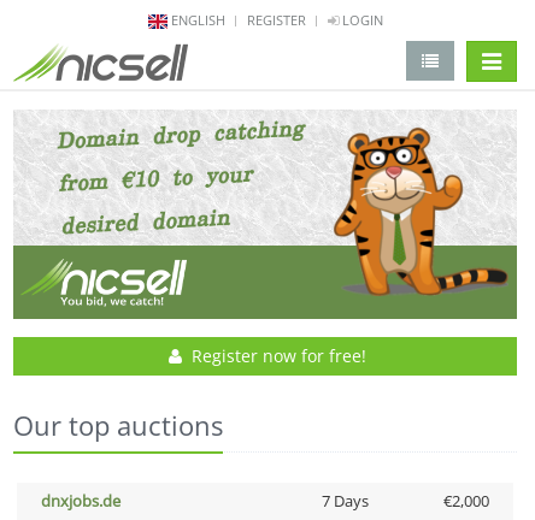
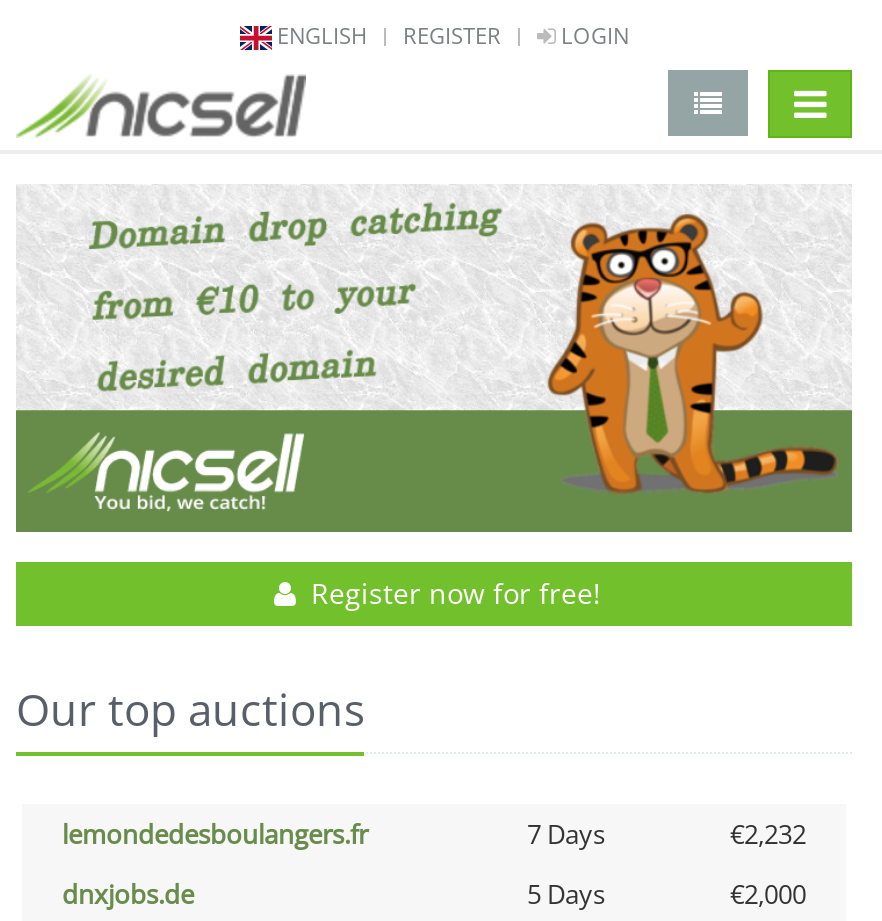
none -> [62,816,806,852] lemondedesboulangers.fr | 7 Days | €2,232
[321,490,368,512] 7 Days -> [527,876,605,912] 5 Days

